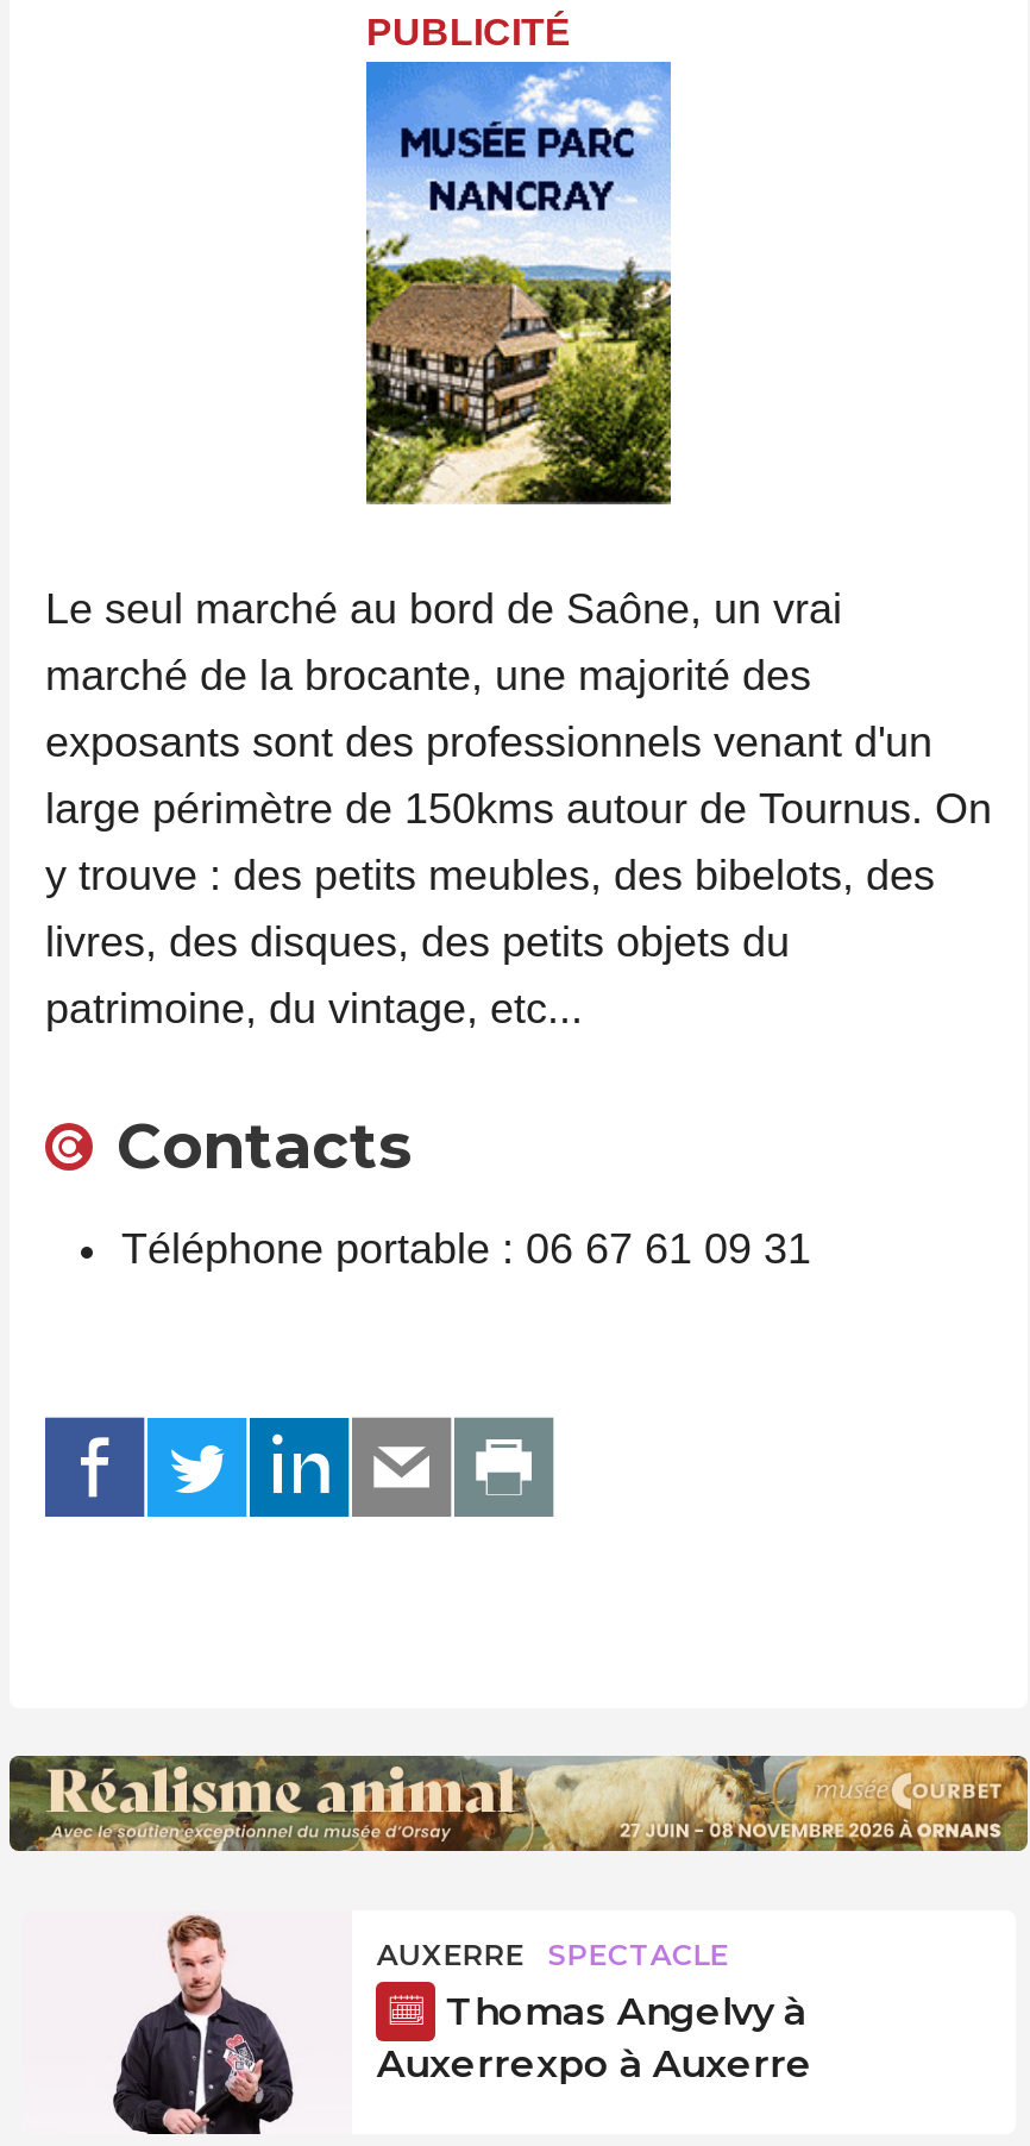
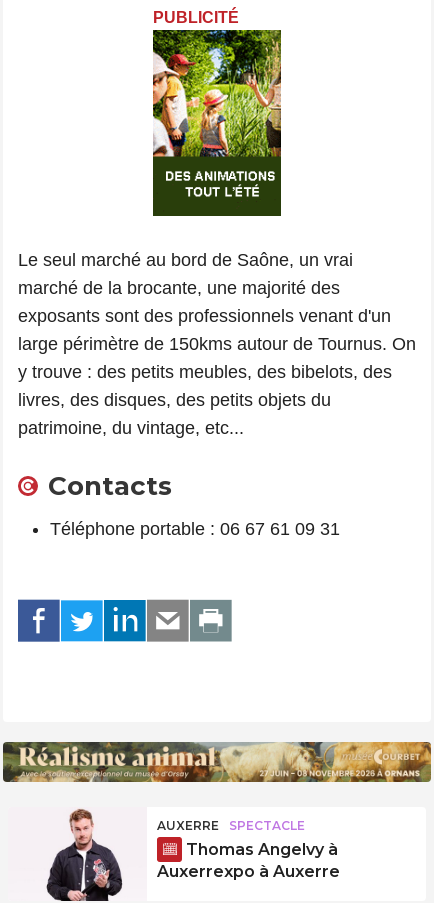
[364,59,673,507] [image] -> [152,29,282,217] [image]

